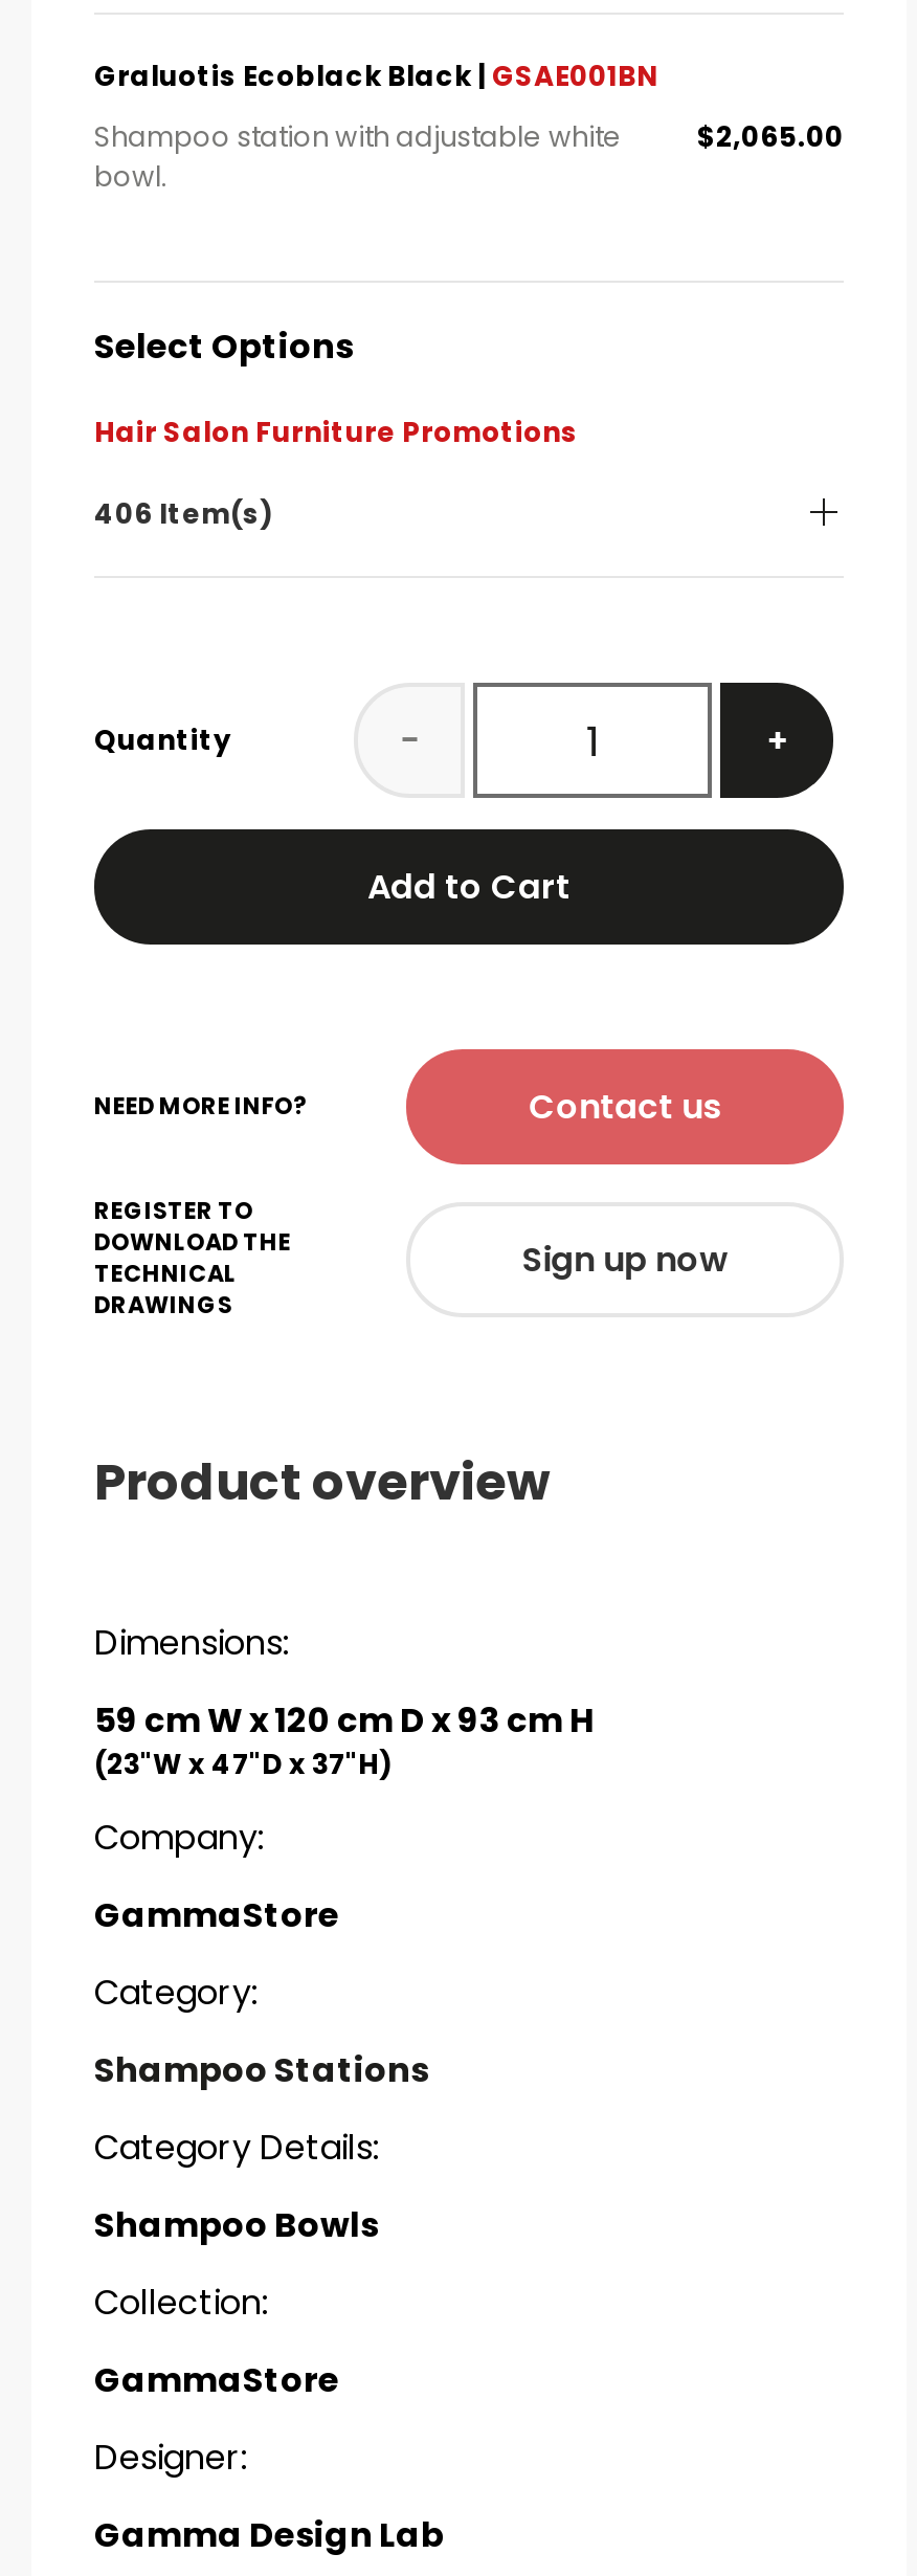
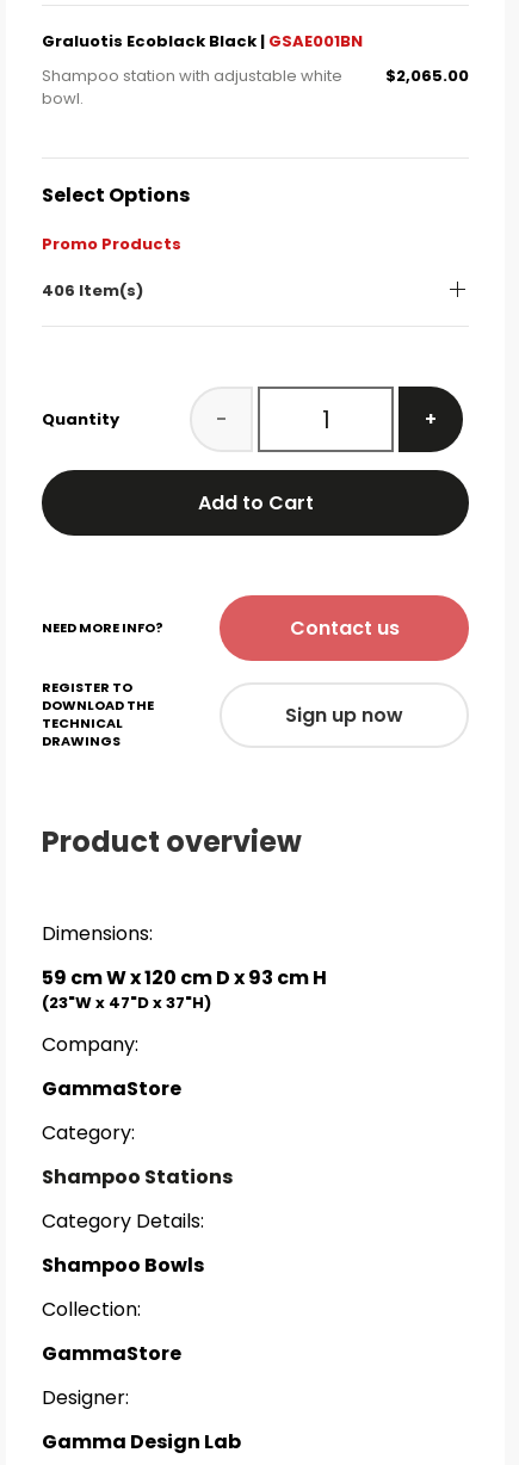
[94,413,578,452] Hair Salon Furniture Promotions -> [42,233,181,255] Promo Products

